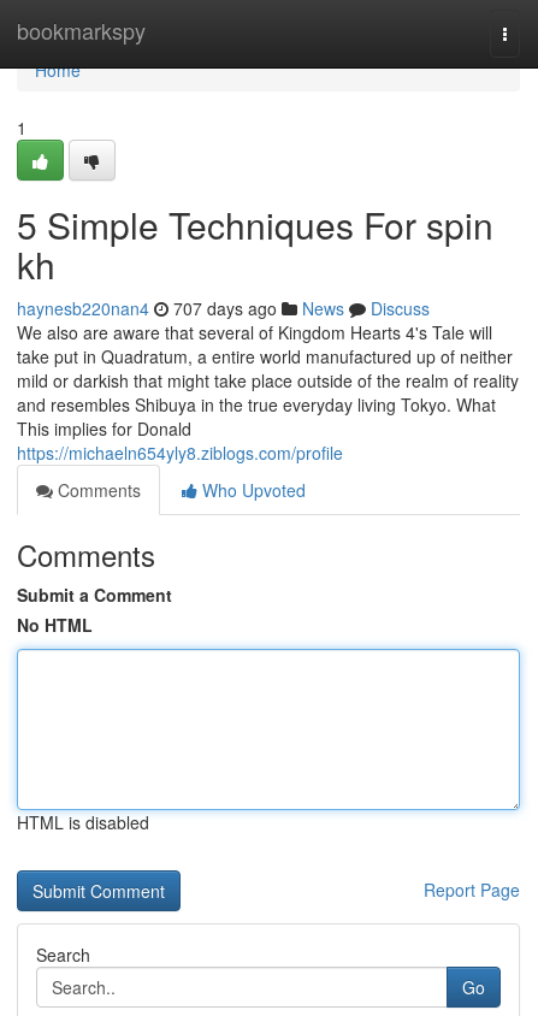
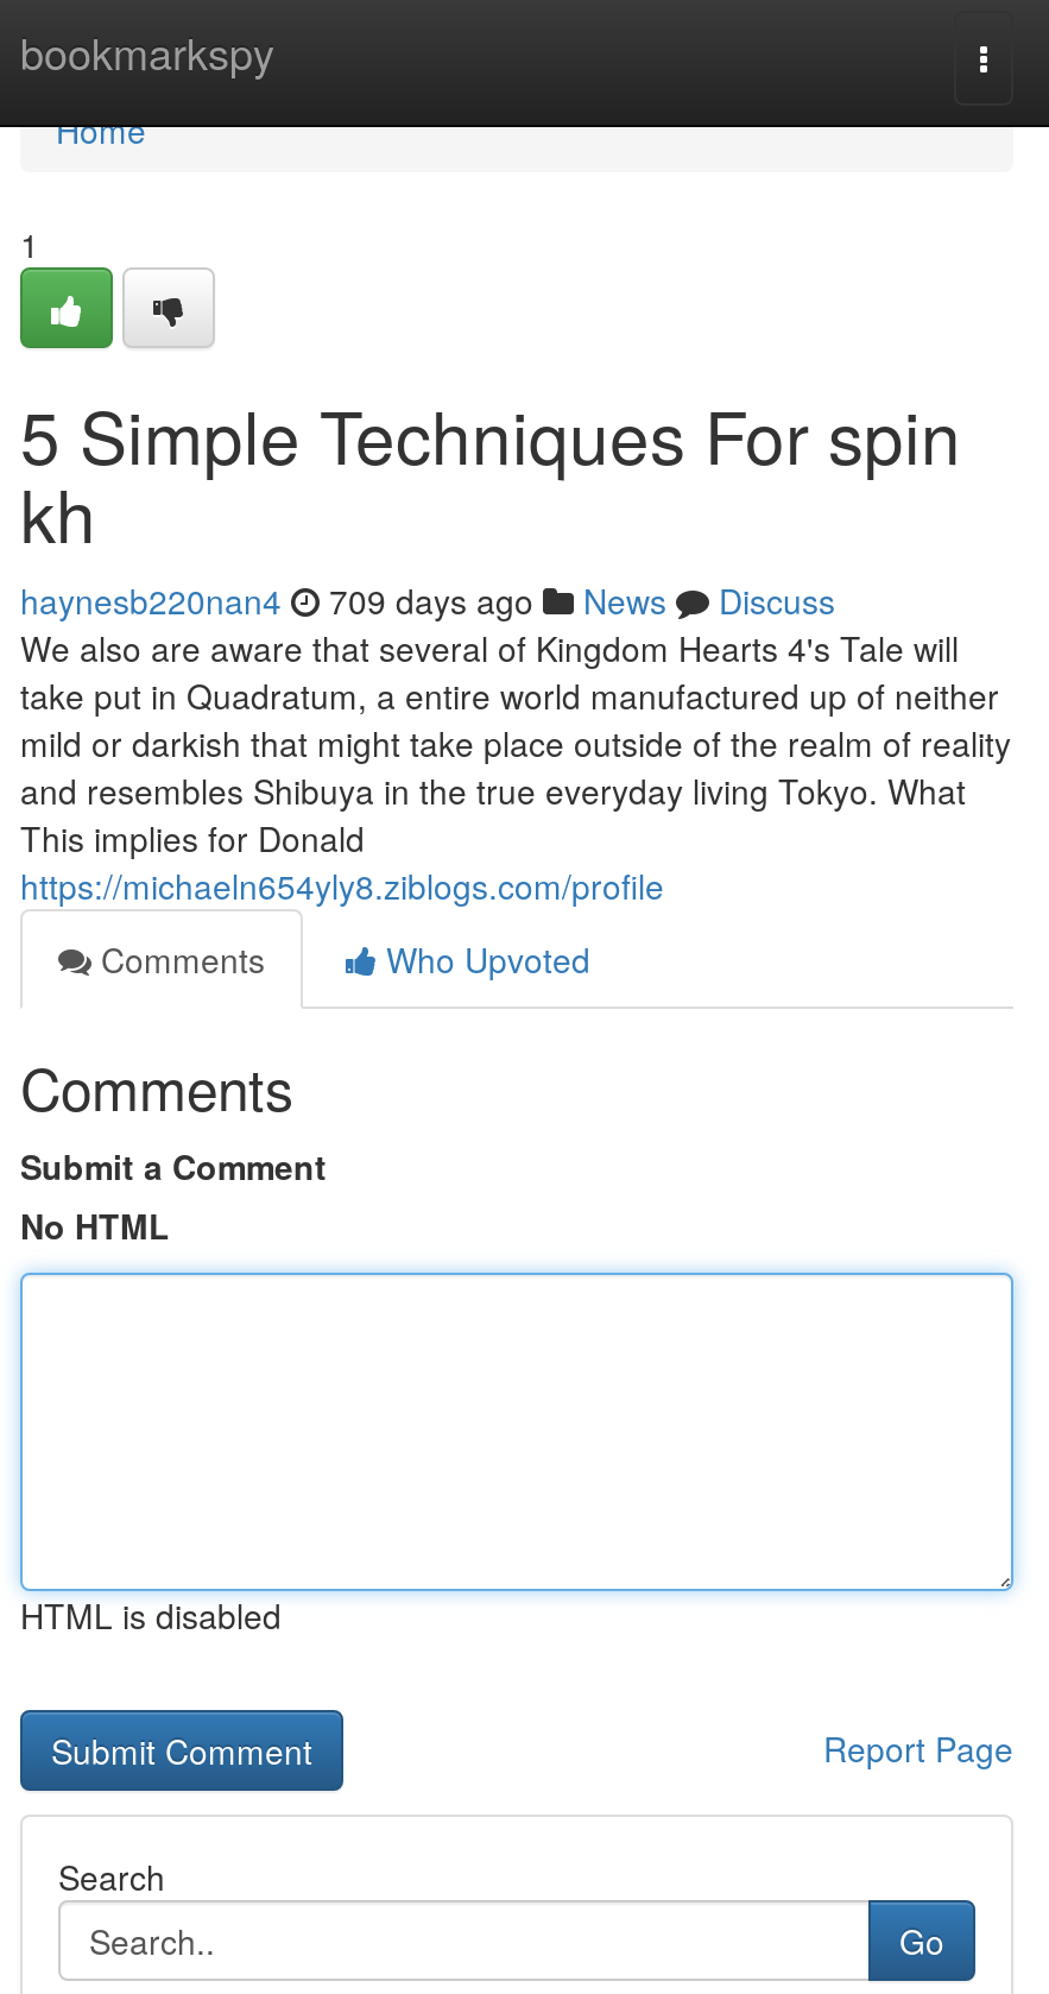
[17,296,430,320] haynesb220nan4 707 days ago News Discuss -> [20,576,835,624] haynesb220nan4 709 days ago News Discuss

